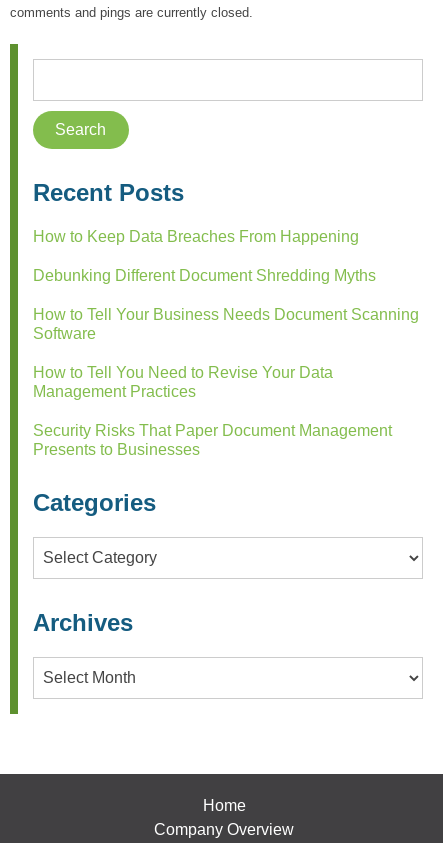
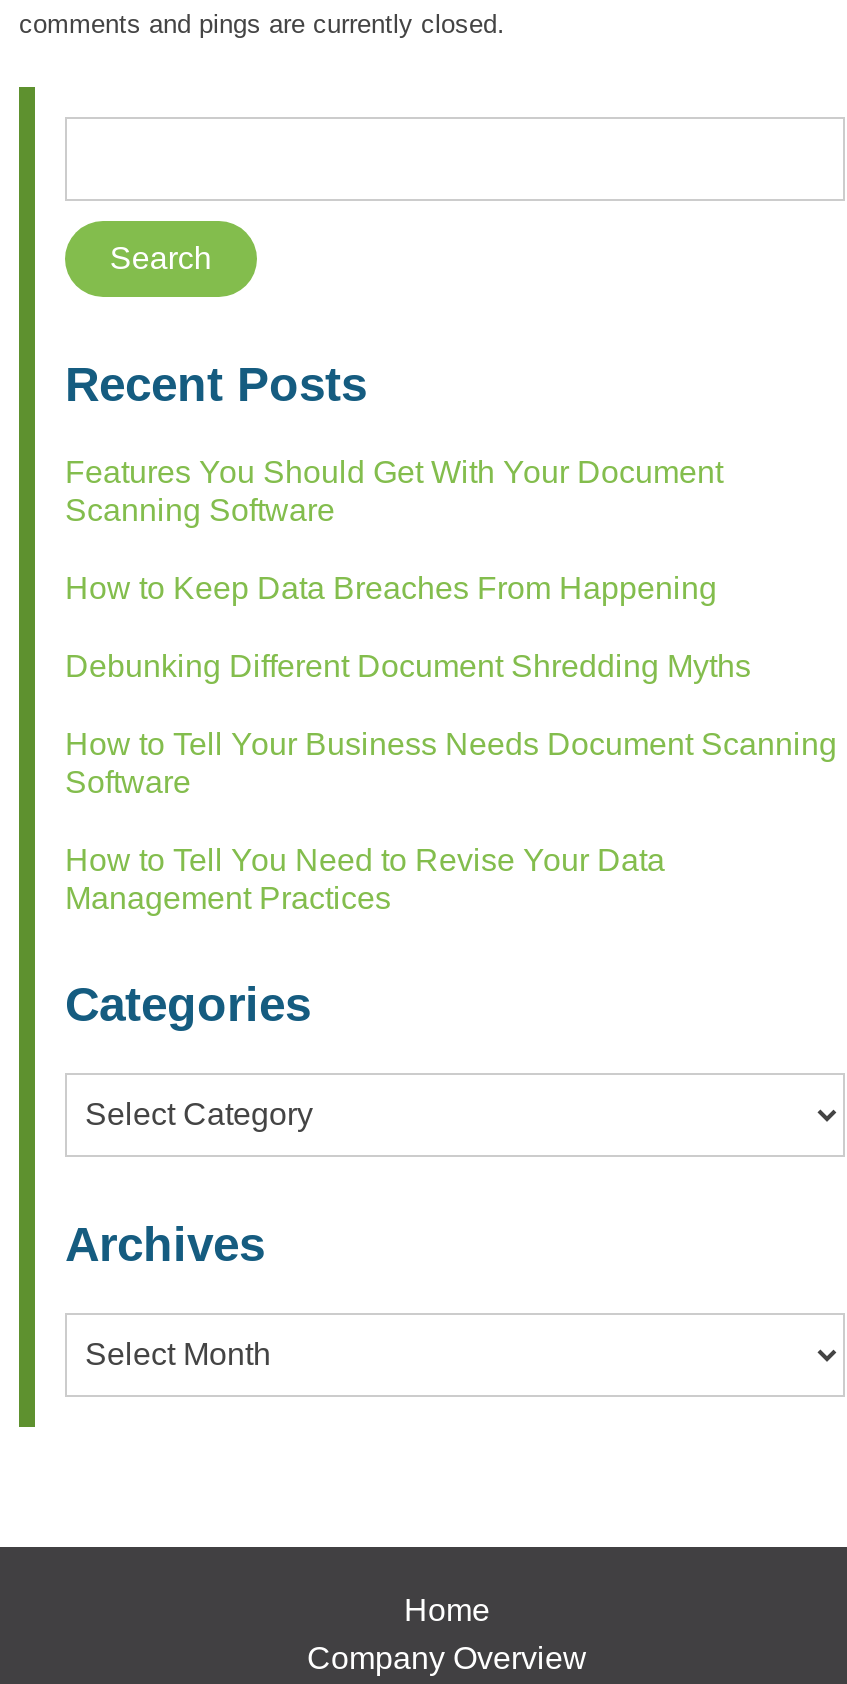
none -> [65,455,723,527] Features You Should Get With Your Document | Scanning Software
moved [33,228,419,400] -> [65,571,837,915]: How to Keep Data Breaches From Happening | Debunking Different Document Shredding Myths | How to Tell Your Business Needs Document Scanning | Software | How to Tell You Need to Revise Your Data | Management Practices
[33,422,392,458] Security Risks That Paper Document Management | Presents to Businesses -> none

